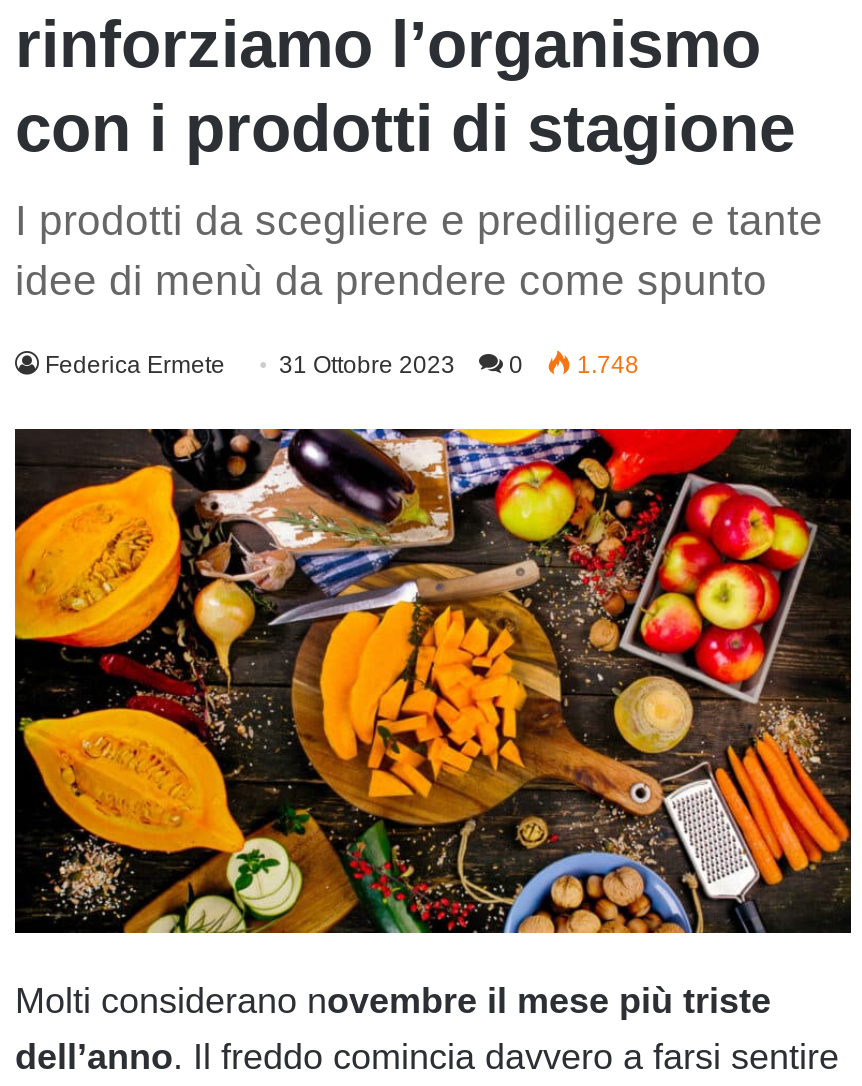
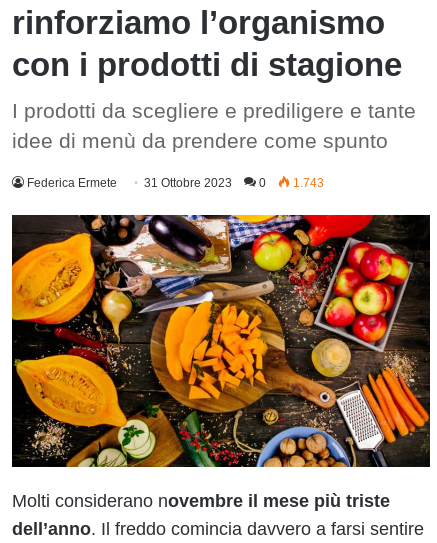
[45,351,639,379] Federica Ermete 31 Ottobre 2023 0 1.748 -> [27,176,324,190] Federica Ermete 31 Ottobre 2023 0 1.743

